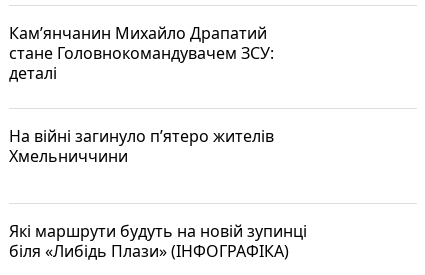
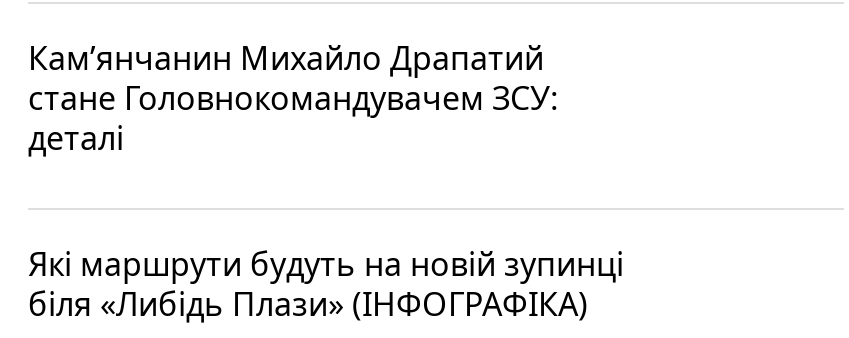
[9,125,274,167] На війні загинуло пʼятеро жителів | Хмельниччини -> none

